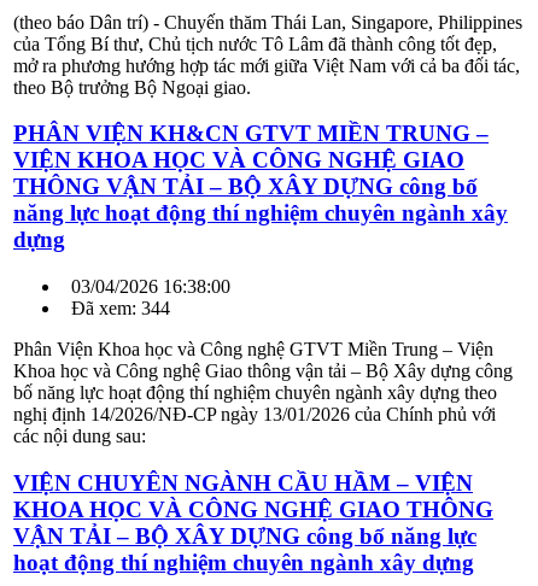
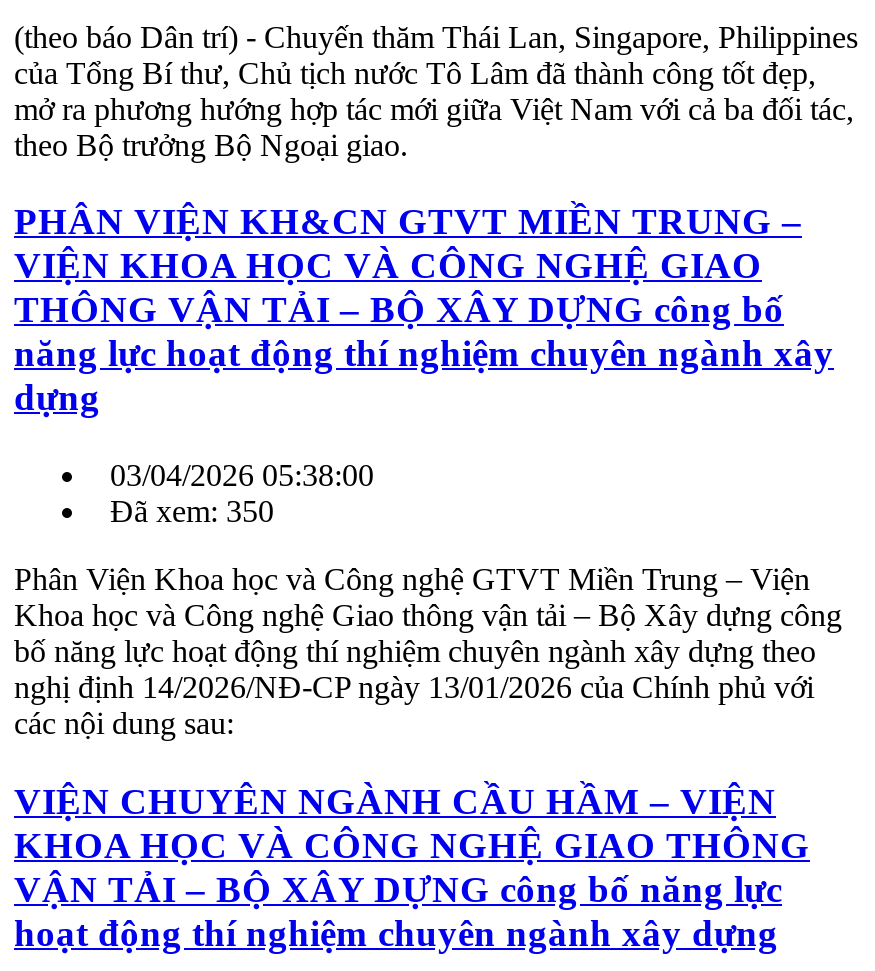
[66,276,230,297] 03/04/2026 16:38:00 -> [102,458,374,492] 03/04/2026 05:38:00
[66,298,170,318] Đã xem: 344 -> [102,494,274,528] Đã xem: 350

